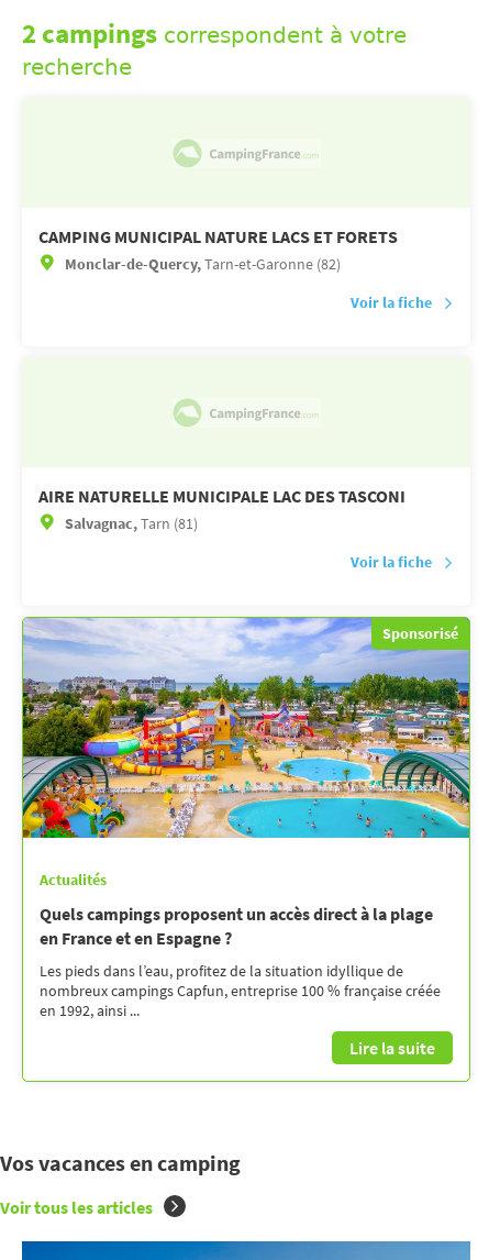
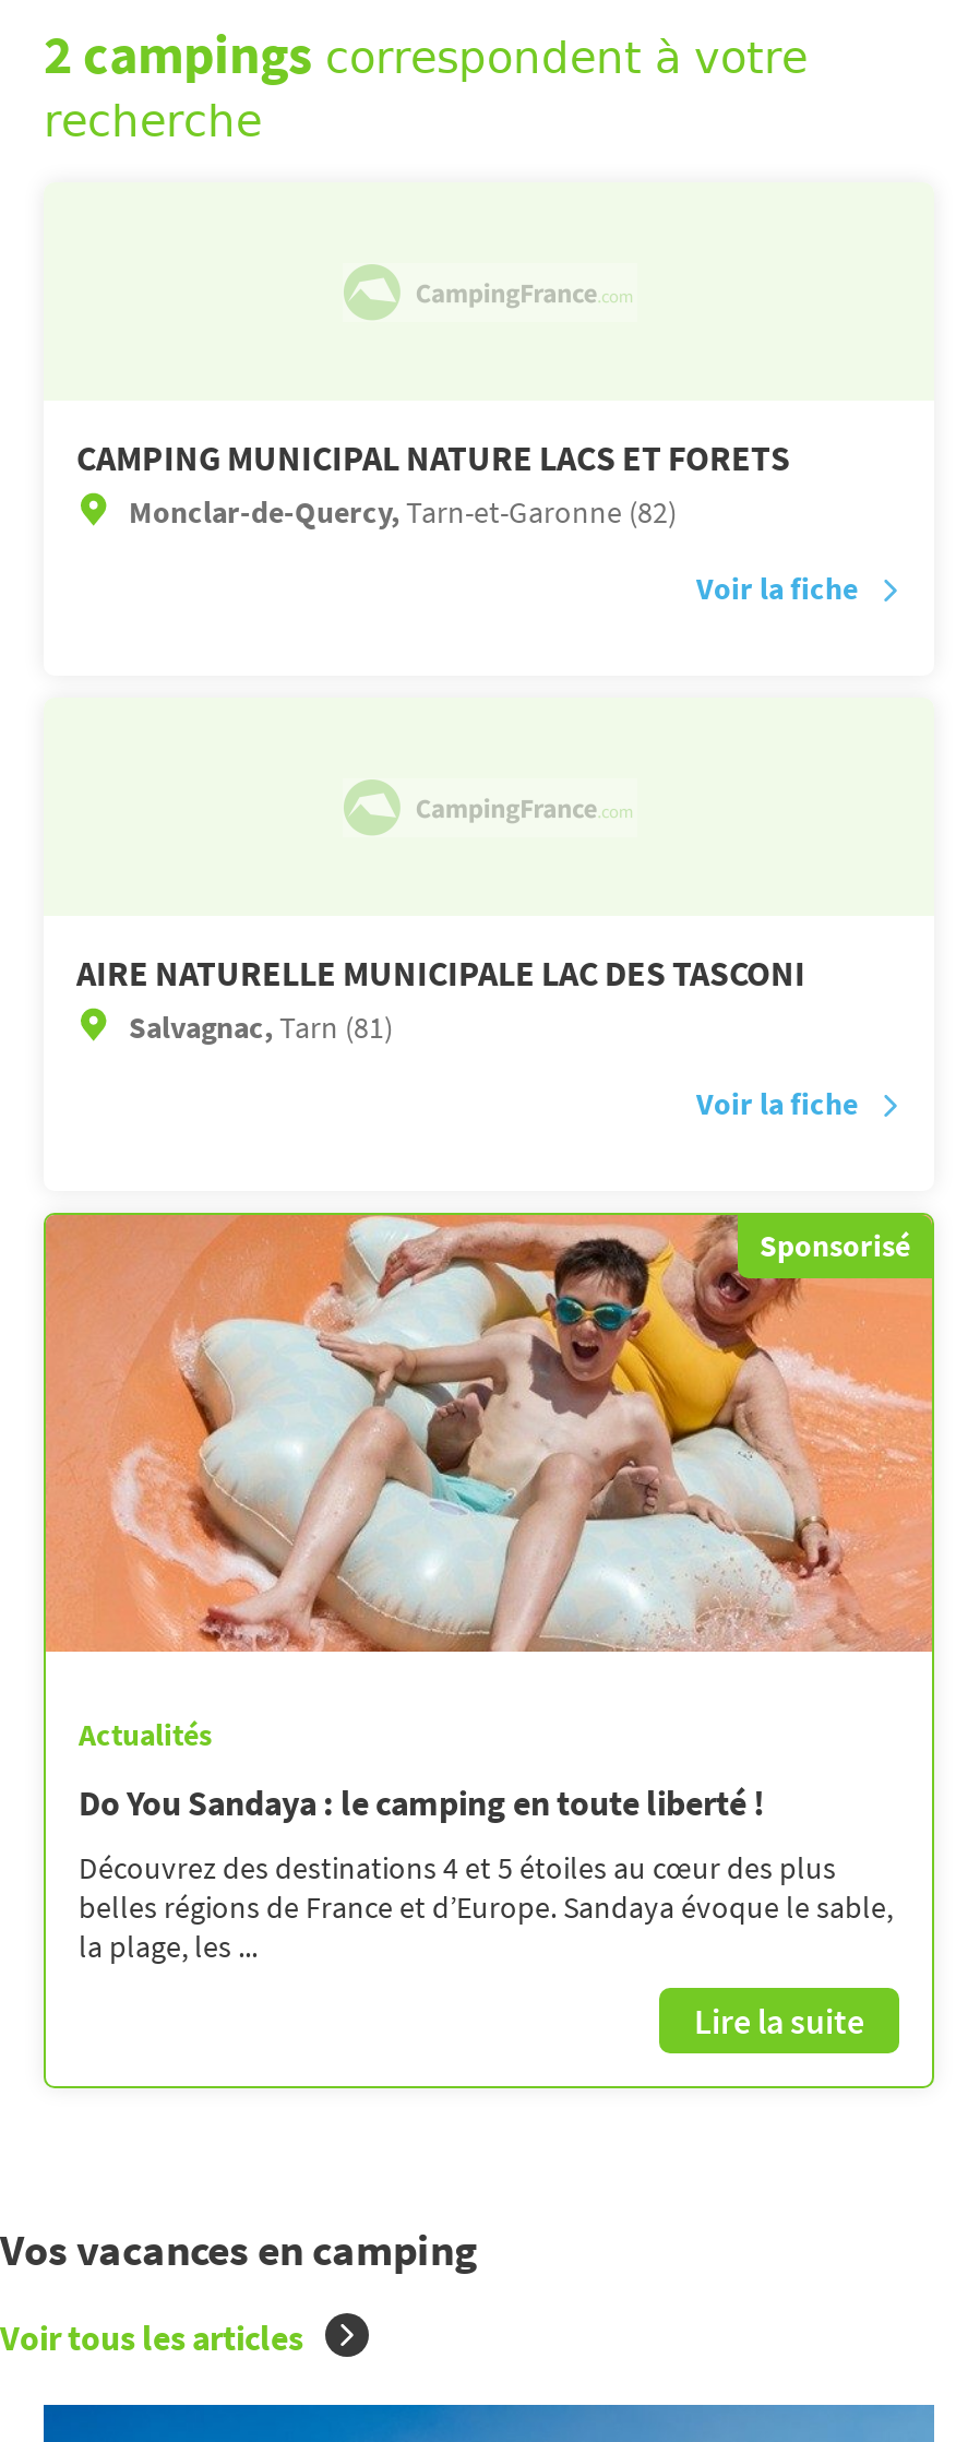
[22,617,470,839] [image] -> [44,1213,934,1654] [image]
[40,903,433,949] Quels campings proposent un accès direct à la plage | en France et en Espagne ? -> [79,1781,764,1825] Do You Sandaya : le camping en toute liberté !
[40,961,441,1021] Les pieds dans l’eau, profitez de la situation idyllique de | nombreux campings Capfun, entreprise 100 % française créée | en 1992, ainsi ... -> [79,1849,893,1966] Découvrez des destinations 4 et 5 étoiles au cœur des plus | belles régions de France et d’Europe. Sandaya évoque le sable, | la plage, les ...

